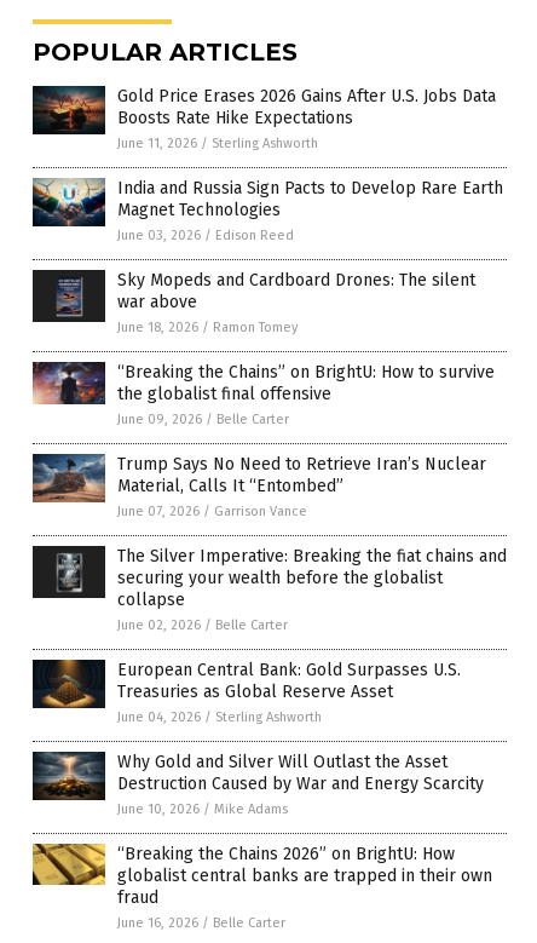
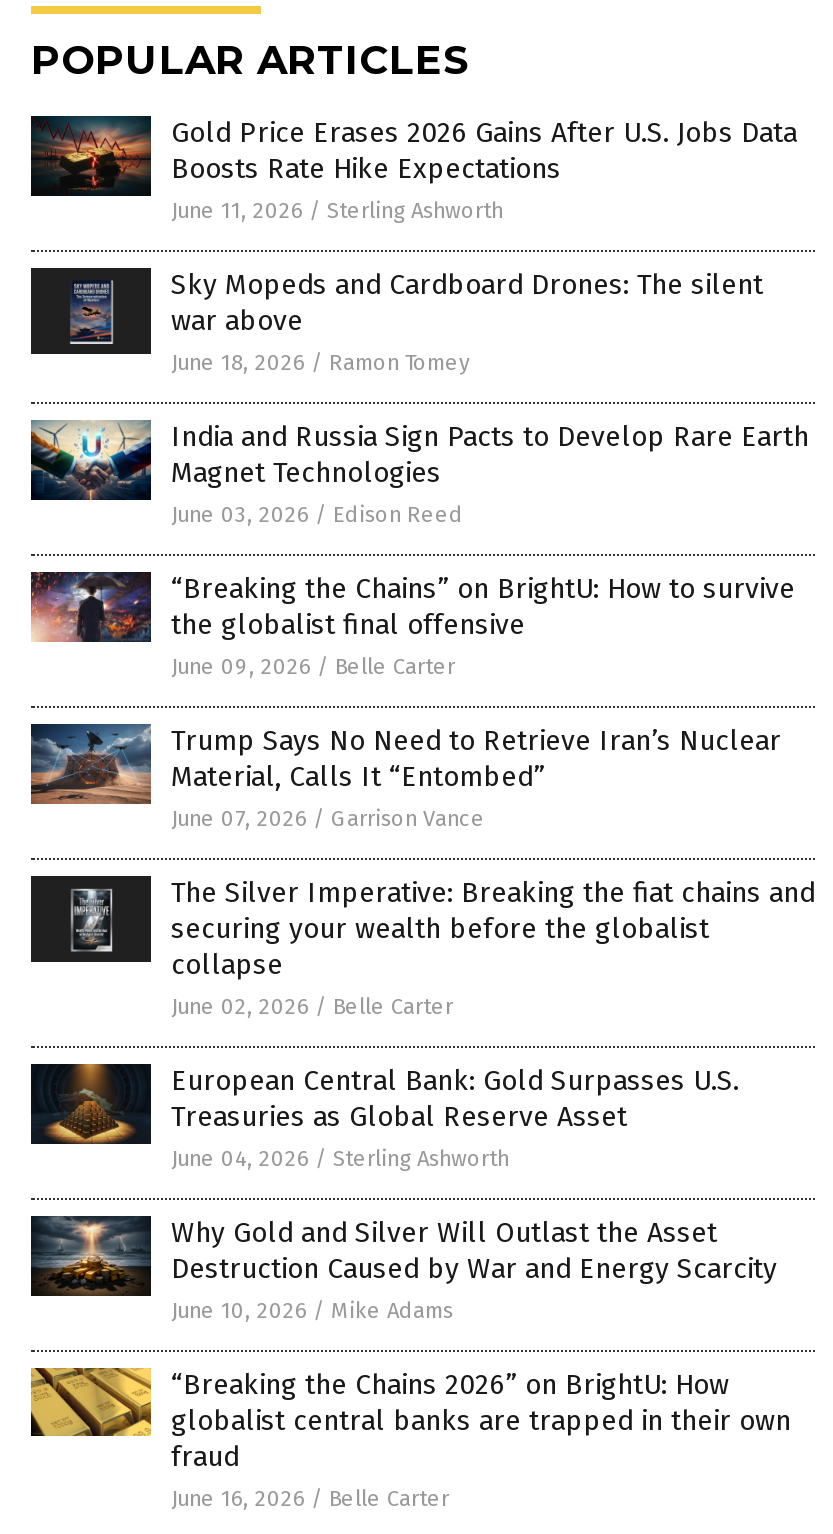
moved [30,171,503,243] -> [27,408,809,528]: [image] | India and Russia Sign Pacts to Develop Rare Earth | Magnet Technologies | June 03, 2026 / Edison Reed
moved [31,270,475,335] -> [29,268,763,376]: [image] | Sky Mopeds and Cardboard Drones: The silent | war above | June 18, 2026 / Ramon Tomey

